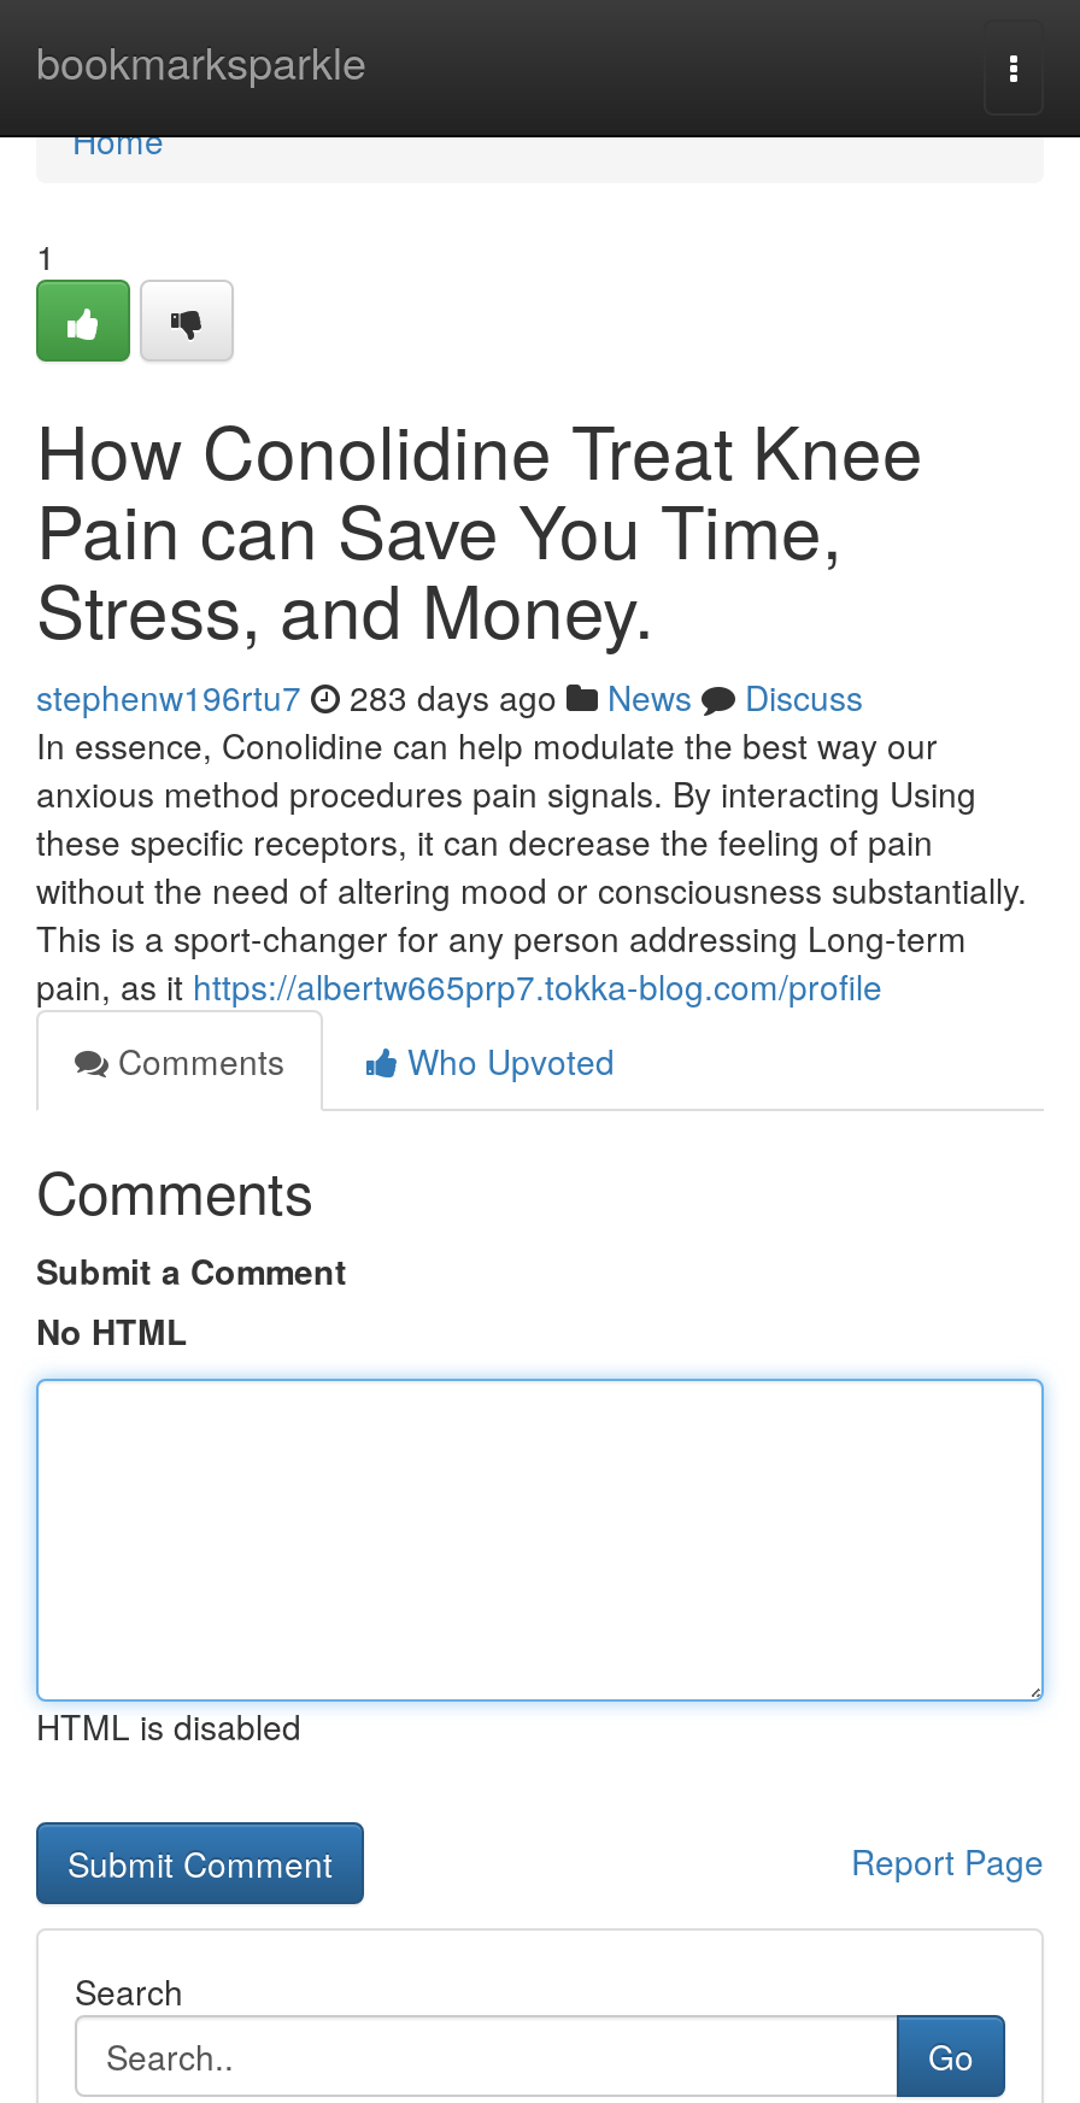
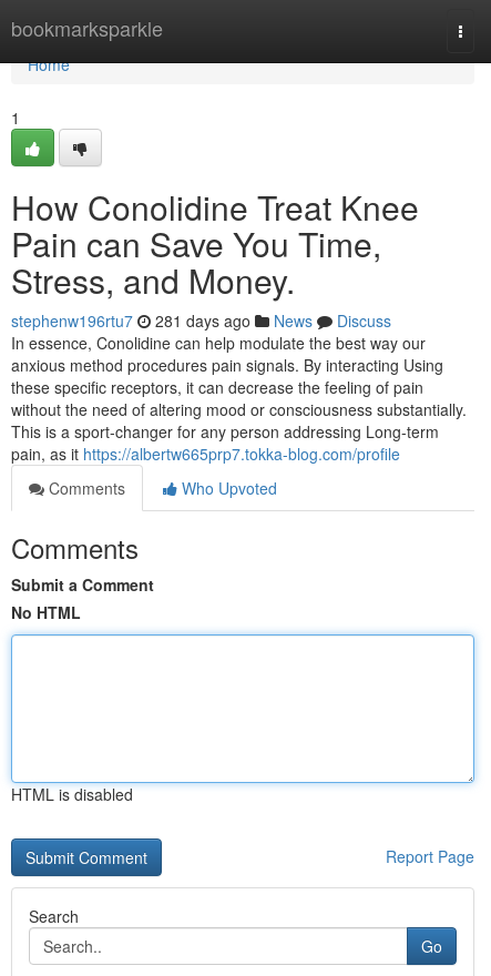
[36,672,863,721] stephenw196rtu7 283 days ago News Discuss -> [11,309,391,332] stephenw196rtu7 281 days ago News Discuss

